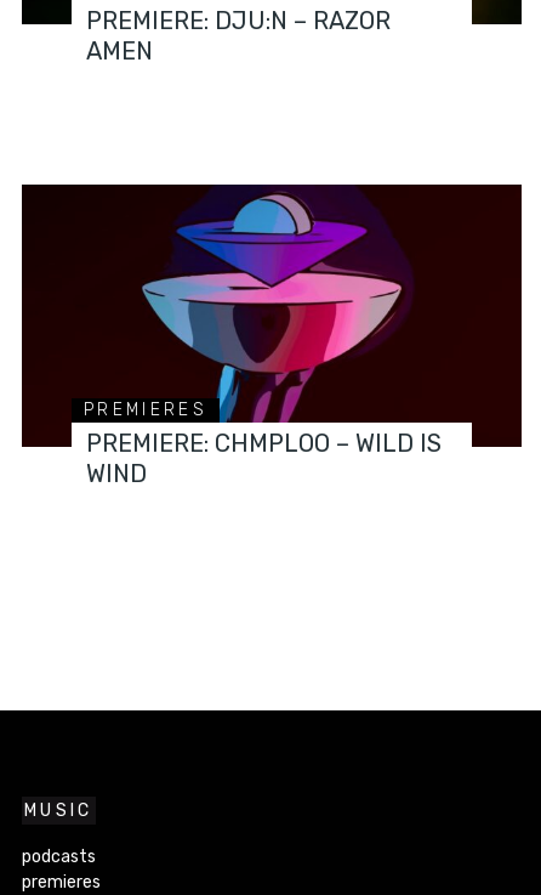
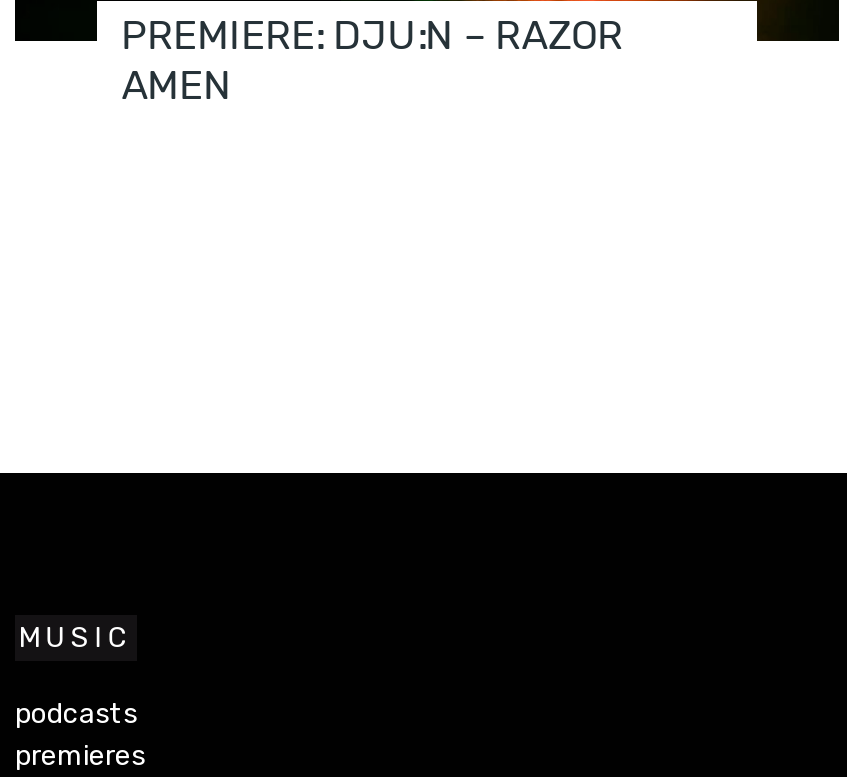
[22,183,522,489] [image] | PREMIERES | PREMIERE: CHMPLOO – WILD IS | WIND -> none

